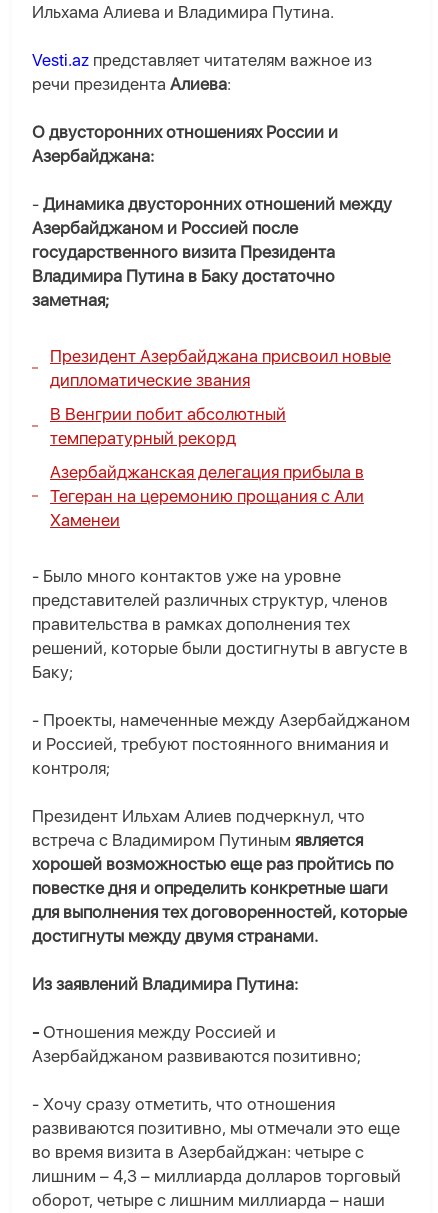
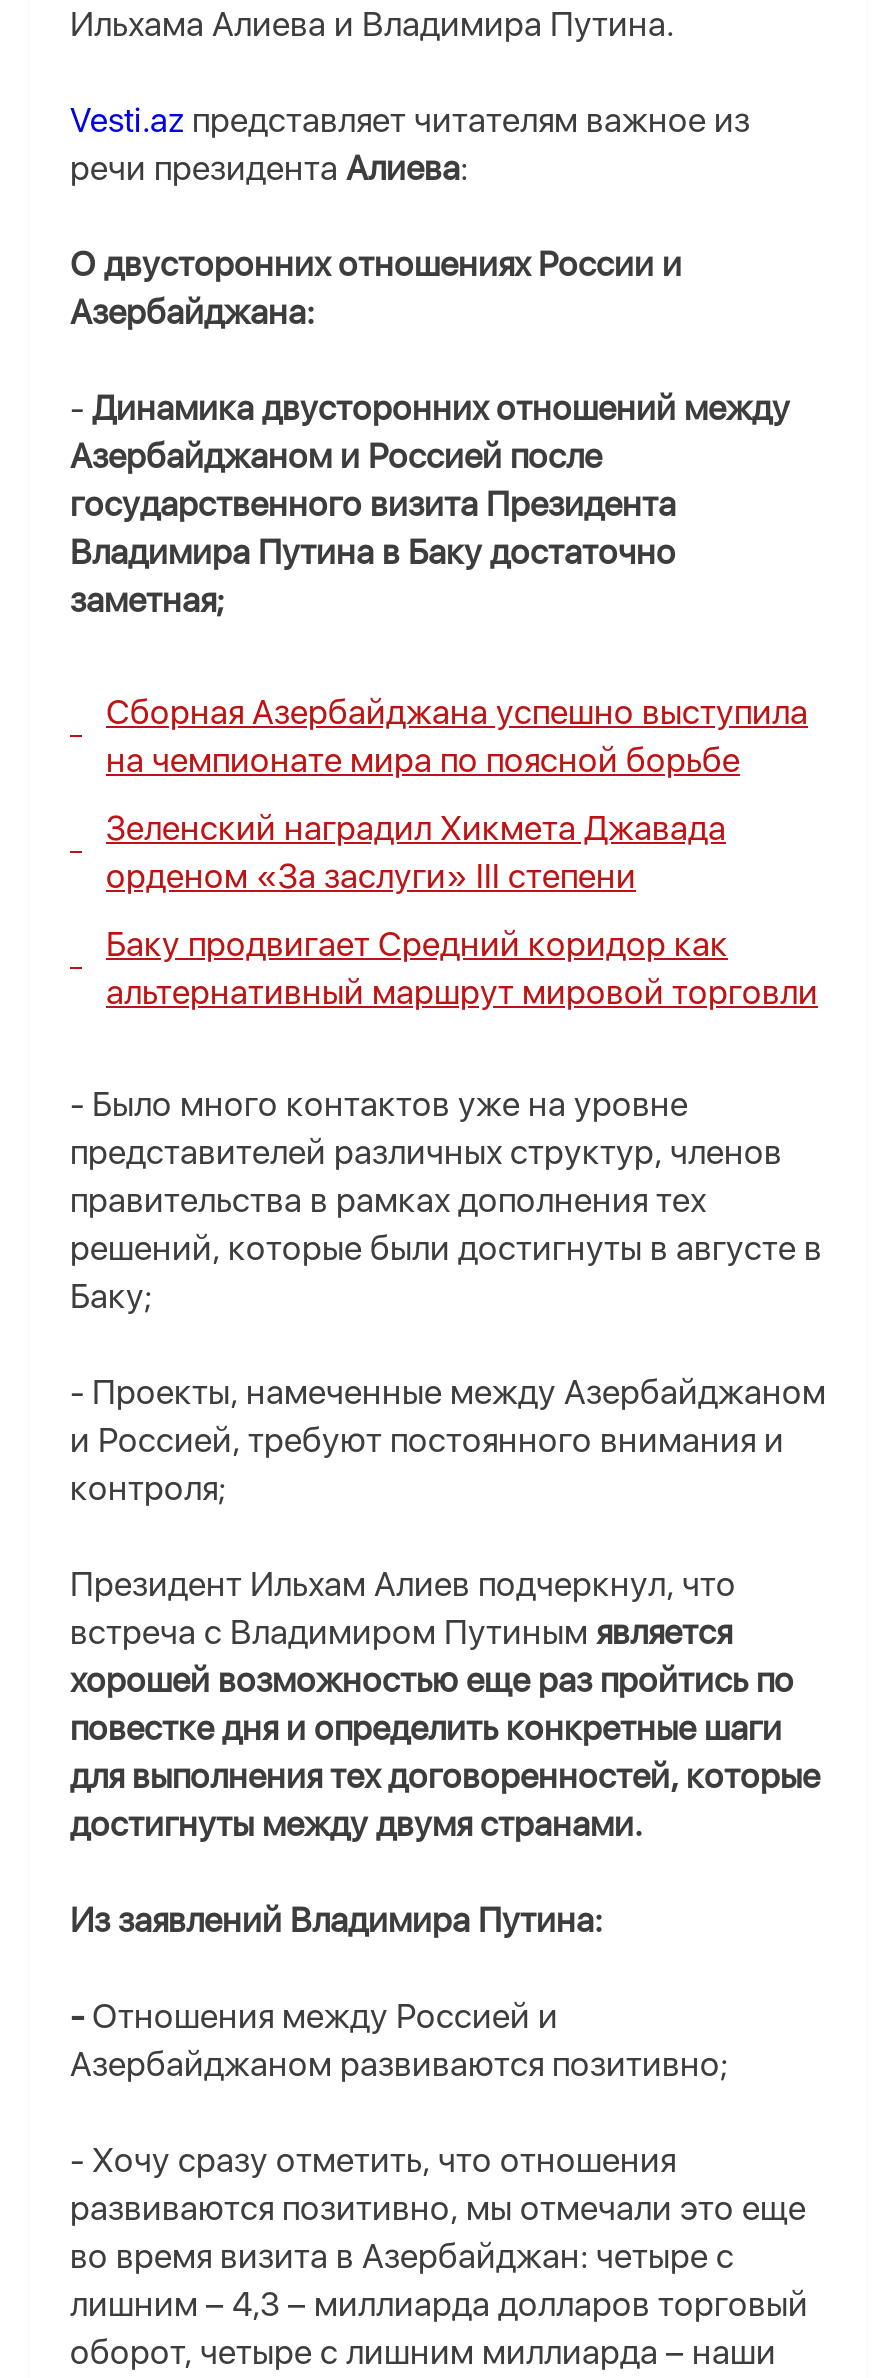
[50,346,391,390] Президент Азербайджана присвоил новые | дипломатические звания -> [106,693,808,781] Сборная Азербайджана успешно выступила | на чемпионате мира по поясной борьбе
[50,404,286,448] В Венгрии побит абсолютный | температурный рекорд -> [106,809,726,897] Зеленский наградил Хикмета Джавада | орденом «За заслуги» III степени
[50,462,364,530] Азербайджанская делегация прибыла в | Тегеран на церемонию прощания с Али | Хаменеи -> [106,925,818,1013] Баку продвигает Средний коридор как | альтернативный маршрут мировой торговли

